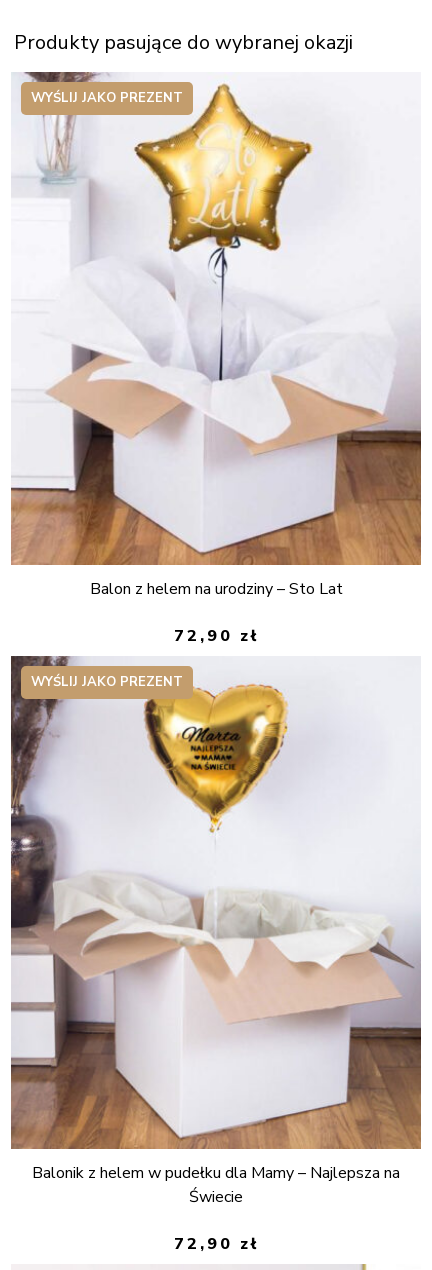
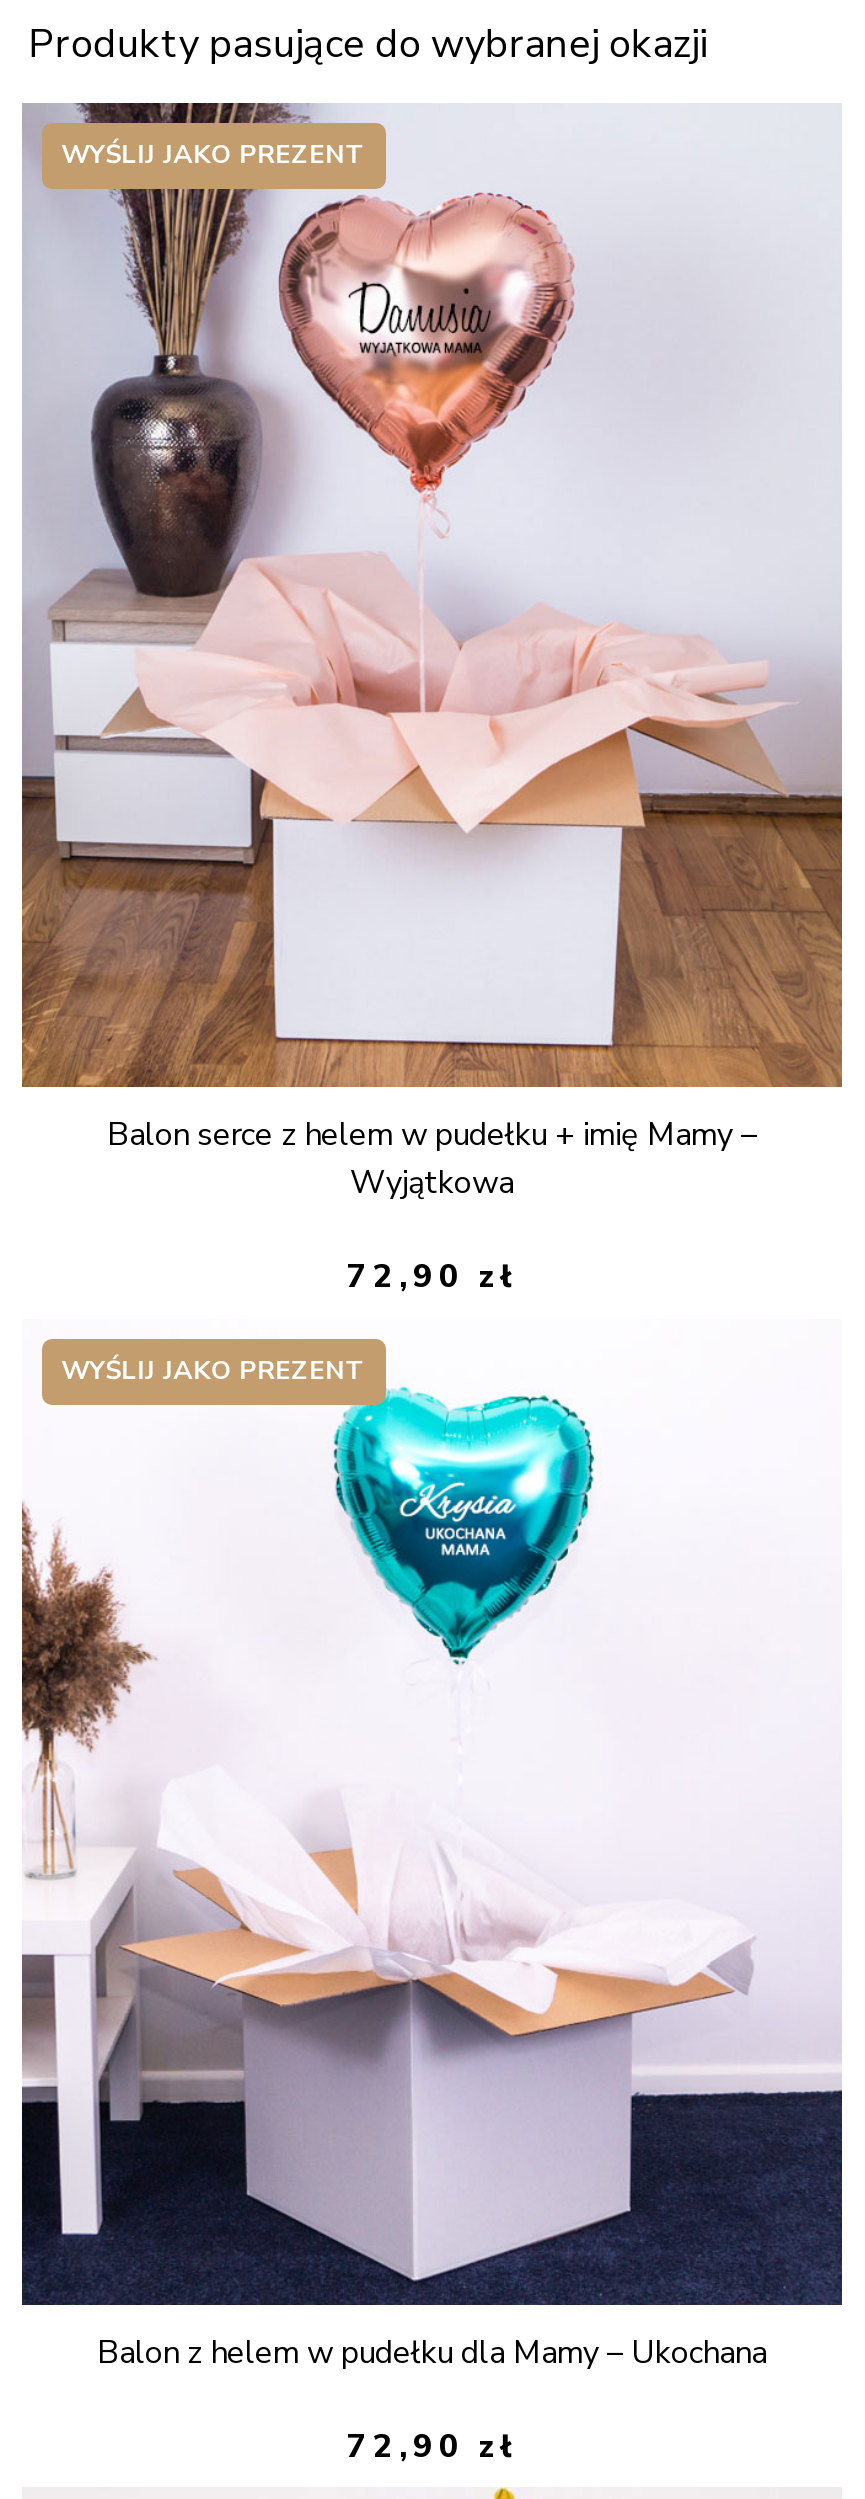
[11,72,421,600] [image] | Balon z helem na urodziny – Sto Lat -> [20,101,842,1206] [image] | Balon serce z helem w pudełku + imię Mamy – | Wyjątkowa
moved [31,625,258,691] -> [61,1256,517,1389]: 72,90 zł | WYŚLIJ JAKO PREZENT
[10,655,422,1208] [image] | Balonik z helem w pudełku dla Mamy – Najlepsza na | Świecie -> [20,1319,844,2375] [image] | Balon z helem w pudełku dla Mamy – Ukochana

